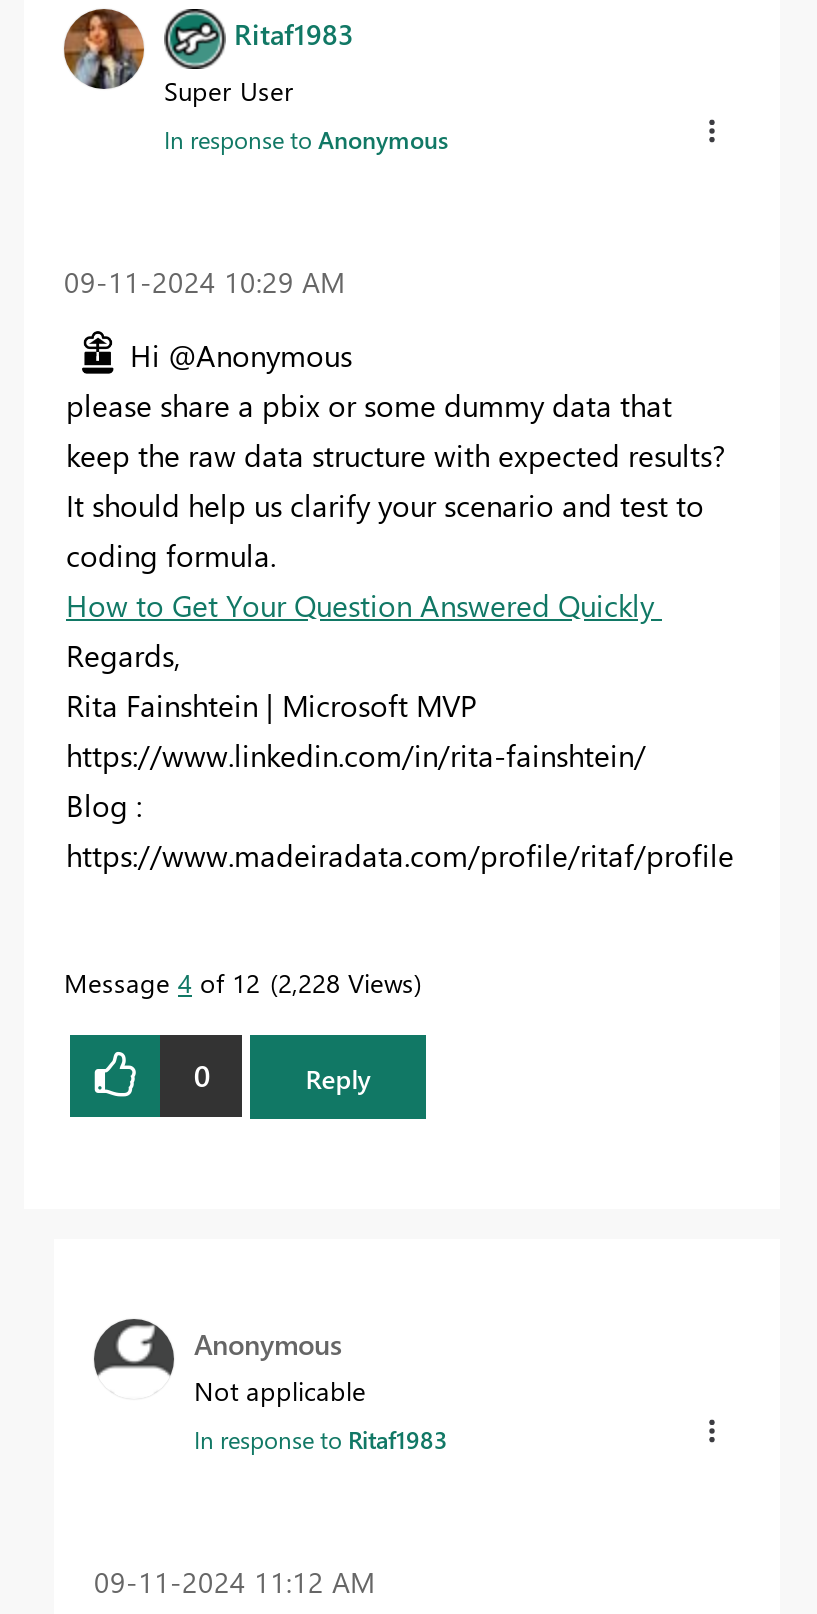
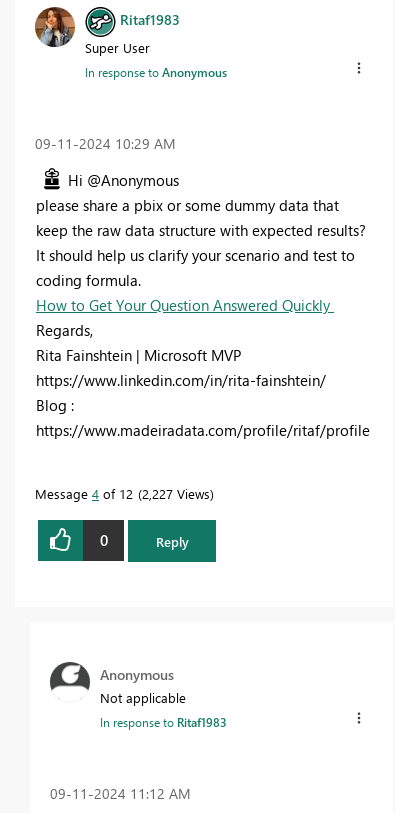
[64,965,414,999] Message 4 of 12 2,228 Views -> [35,485,210,502] Message 4 of 12 2,227 Views

